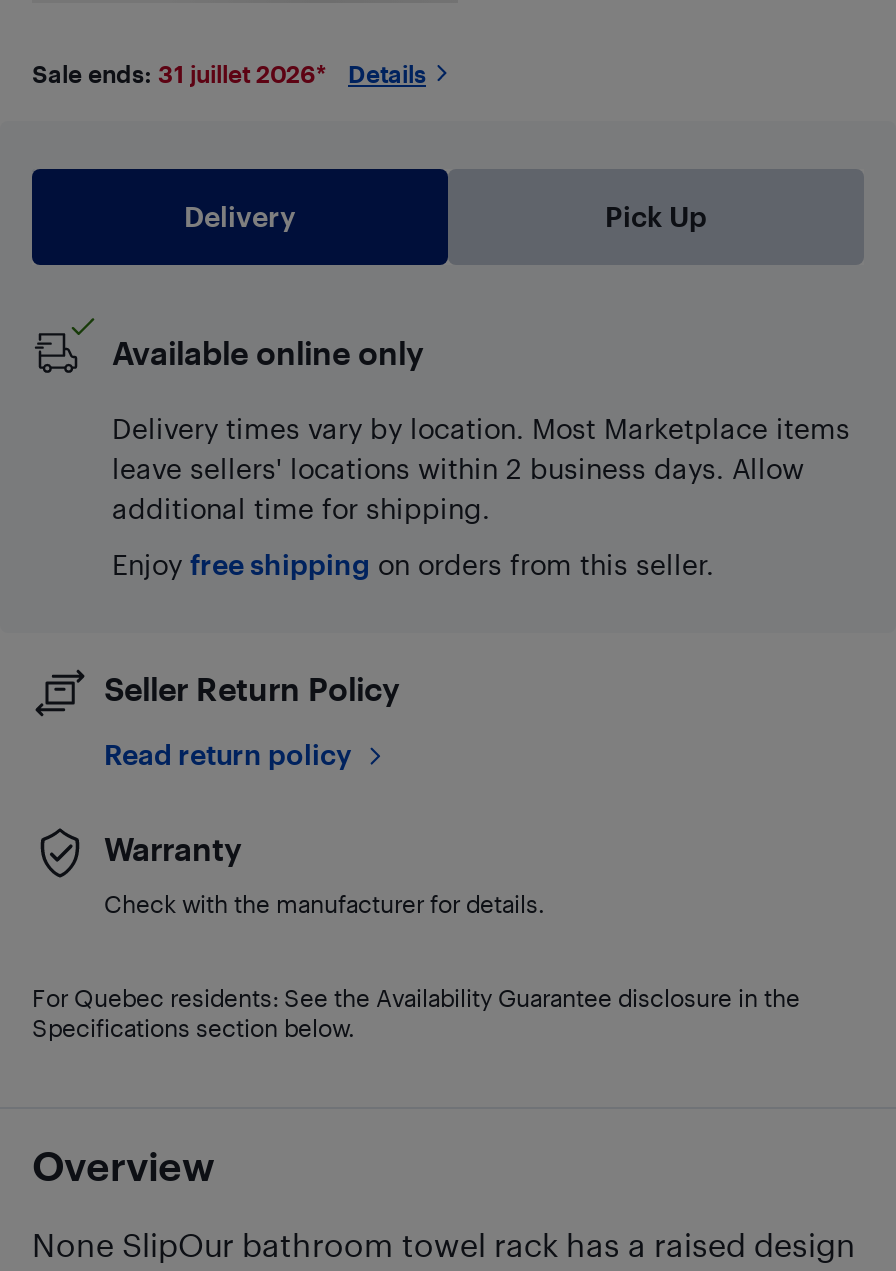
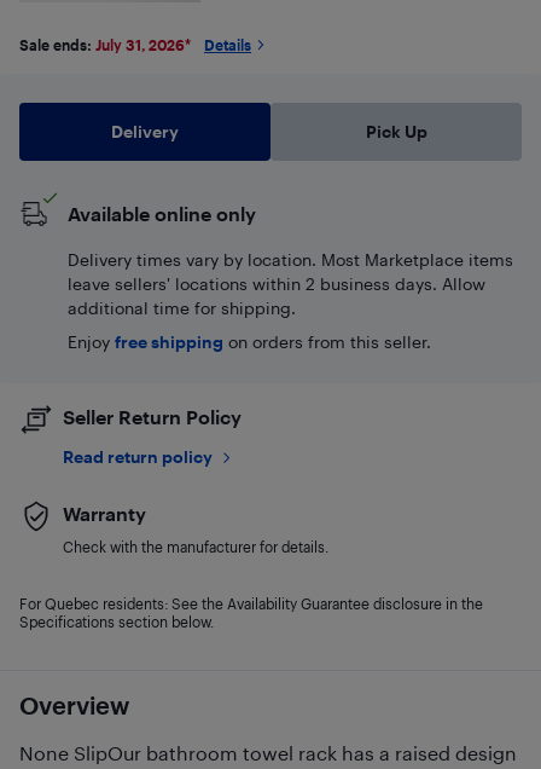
[32,59,326,87] Sale ends: 31 juillet 2026* -> [19,36,191,53] Sale ends: July 31, 2026*

